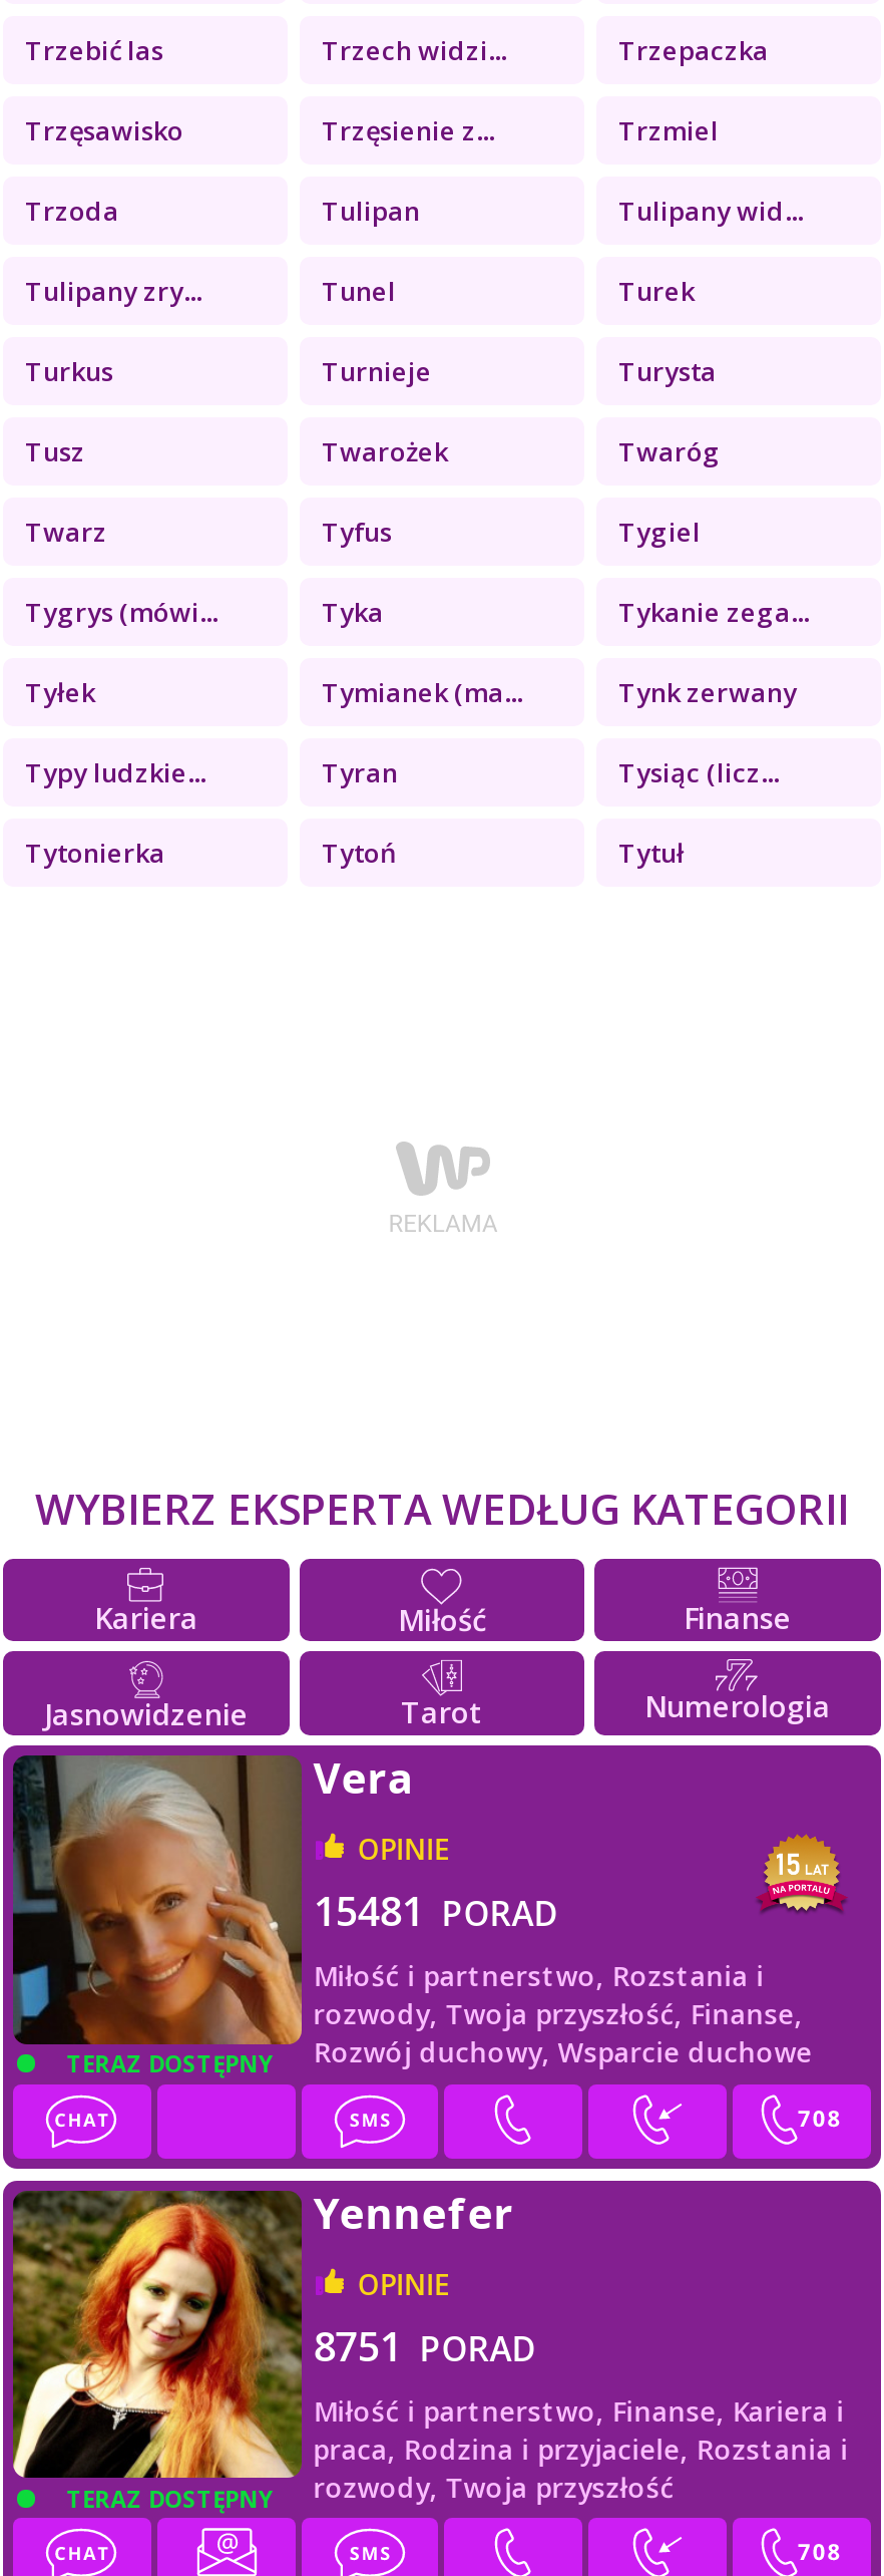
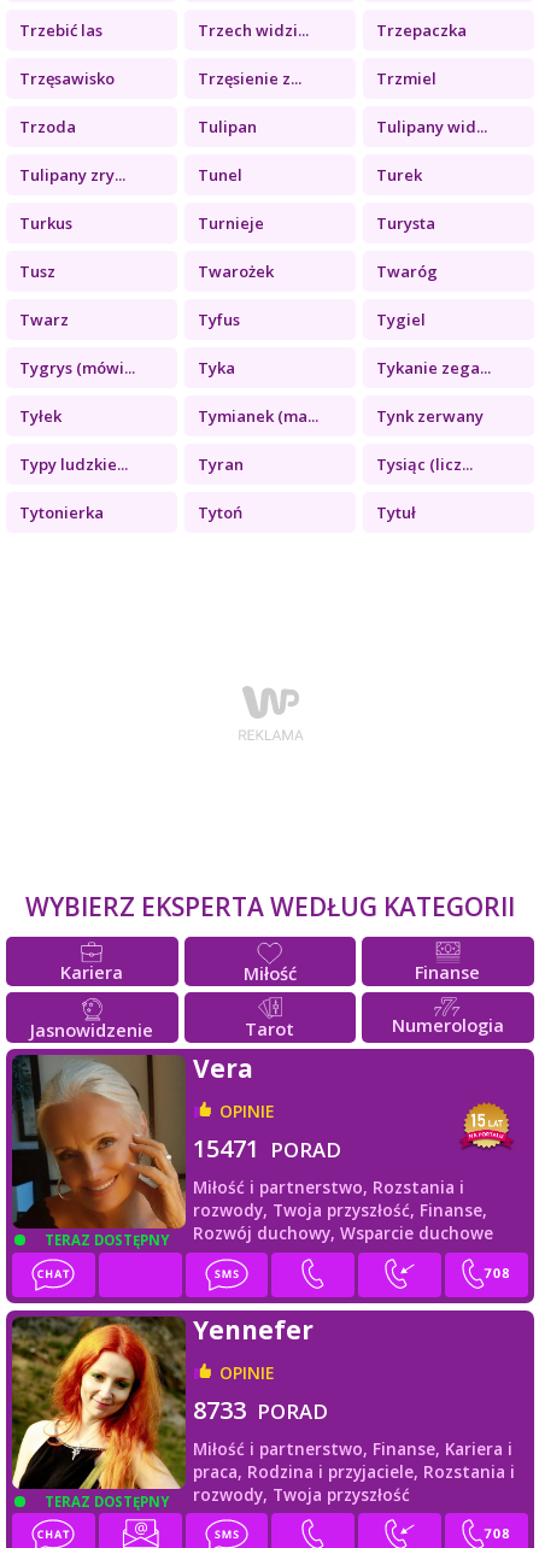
[313,1883,560,1938] 15481 PORAD -> [193,1132,341,1164] 15471 PORAD
[313,2318,538,2372] 8751 PORAD -> [193,1393,328,1426] 8733 PORAD

